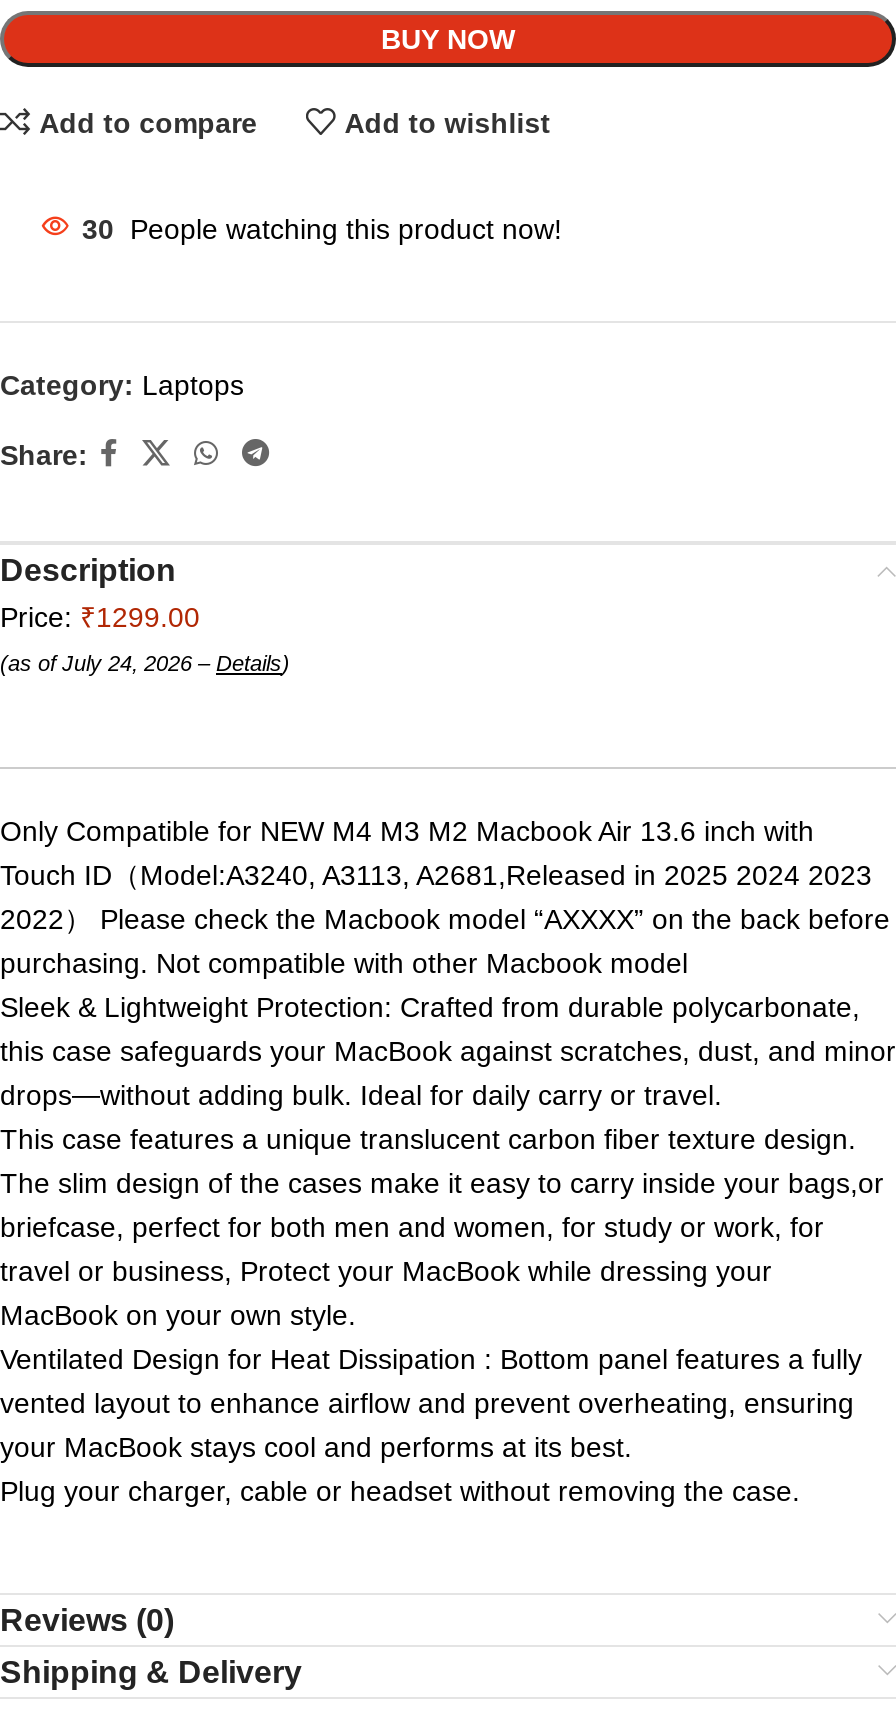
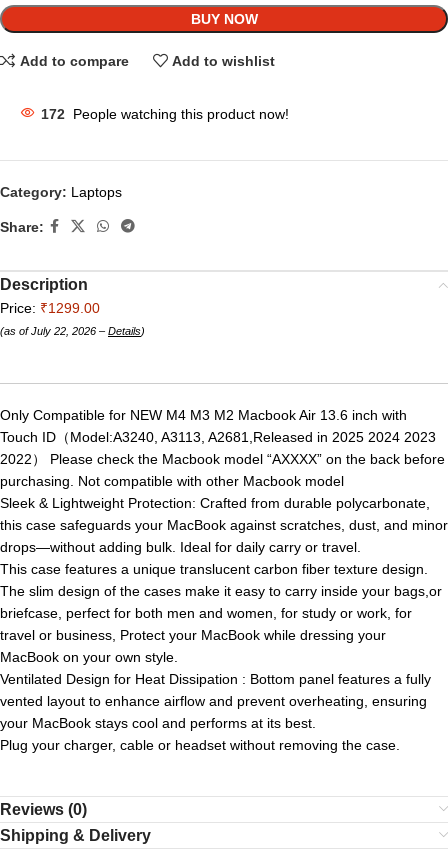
[82,213,562,245] 30 People watching this product now! -> [41,106,289,122] 172 People watching this product now!
[0,651,290,675] (as of July 24, 2026 – Details) -> [0,325,145,337] (as of July 22, 2026 – Details)

